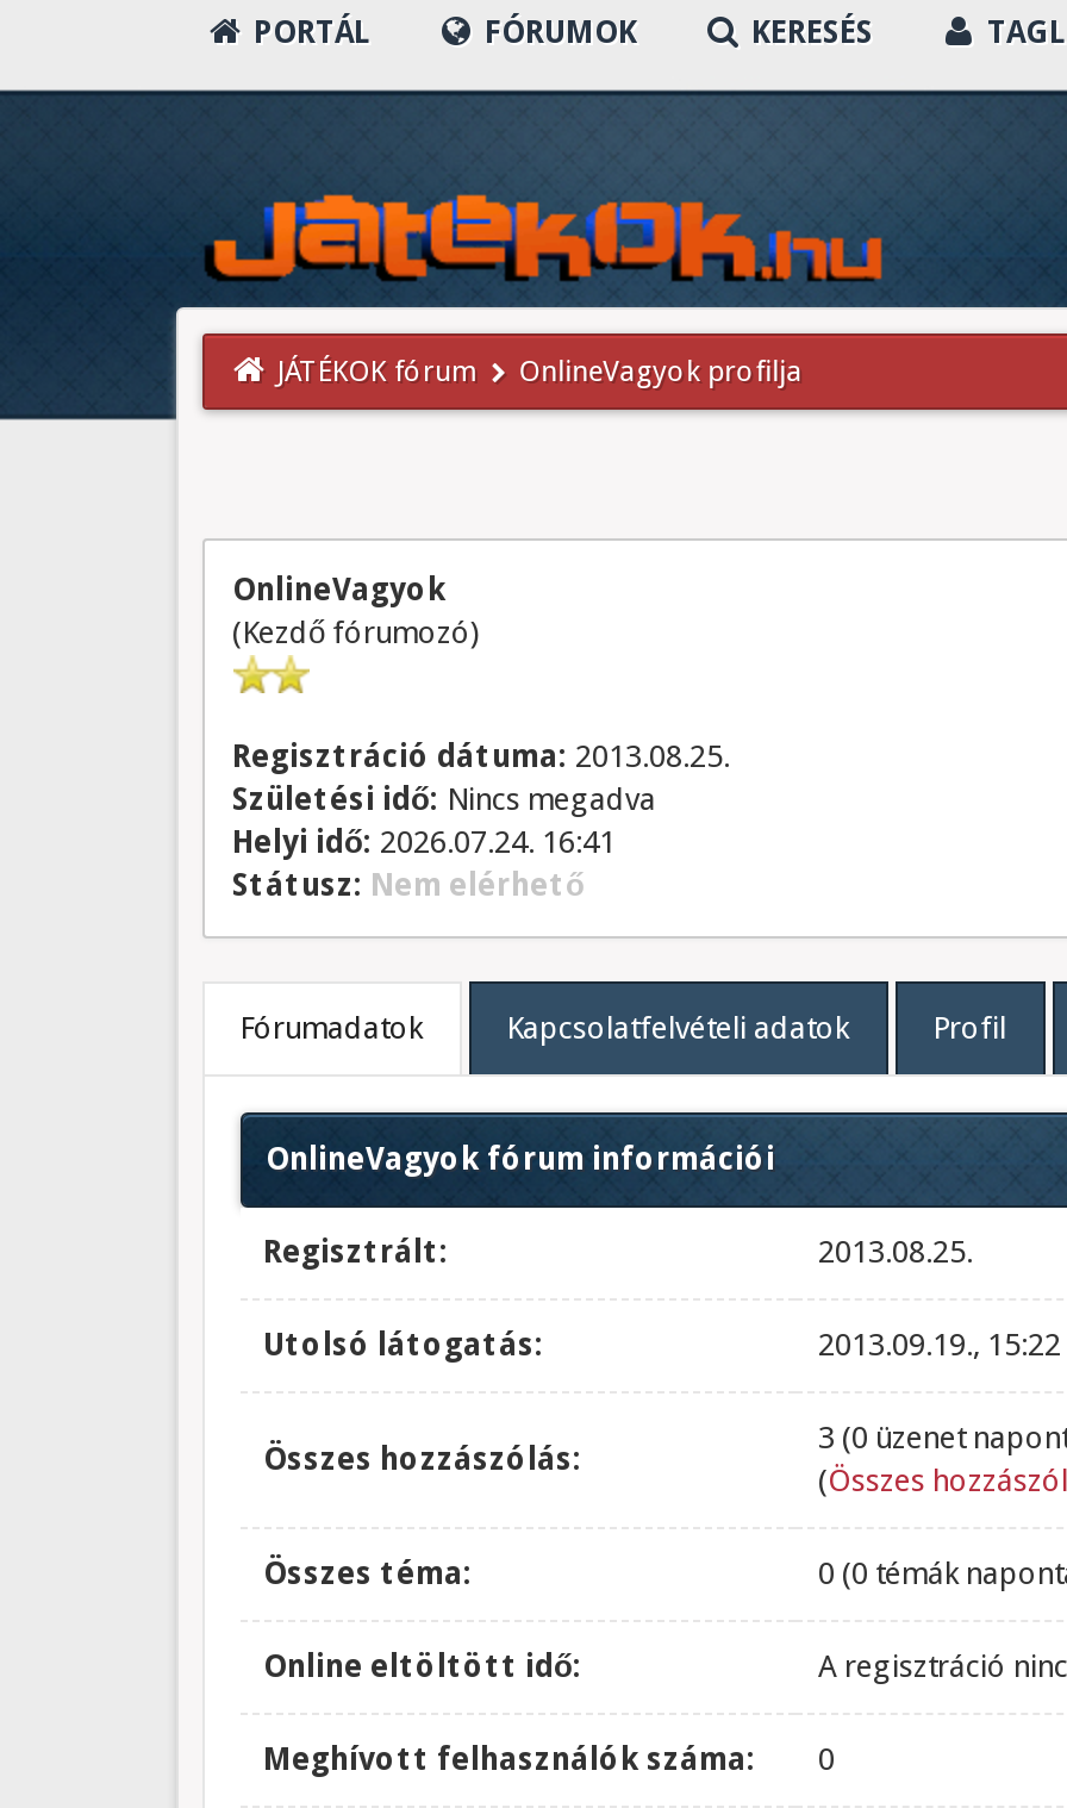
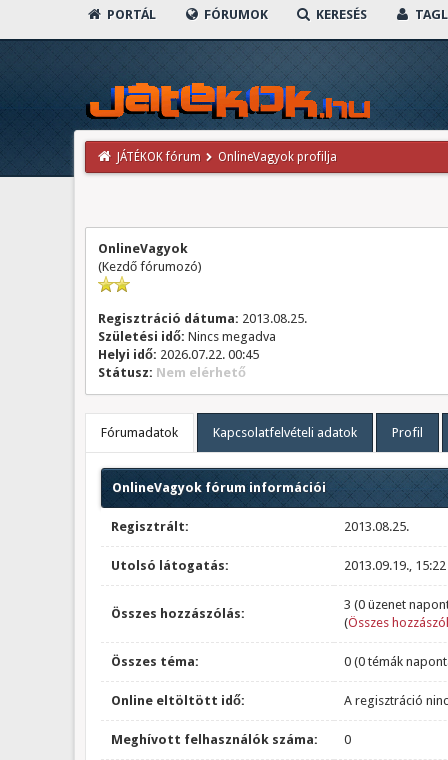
[232,824,616,860] Helyi idő: 2026.07.24. 16:41 -> [97,347,258,362] Helyi idő: 2026.07.22. 00:45

